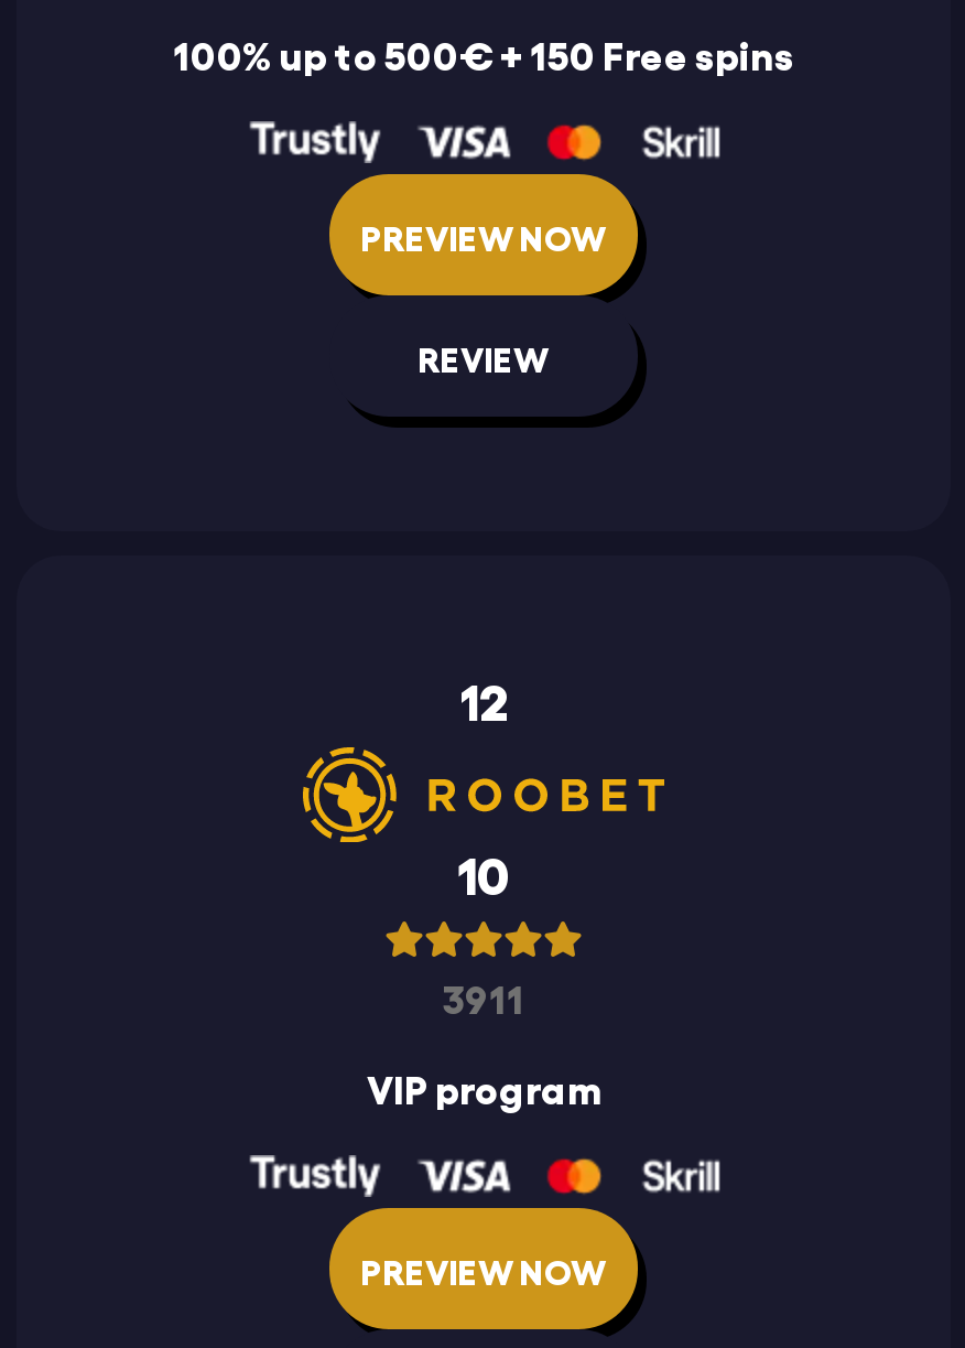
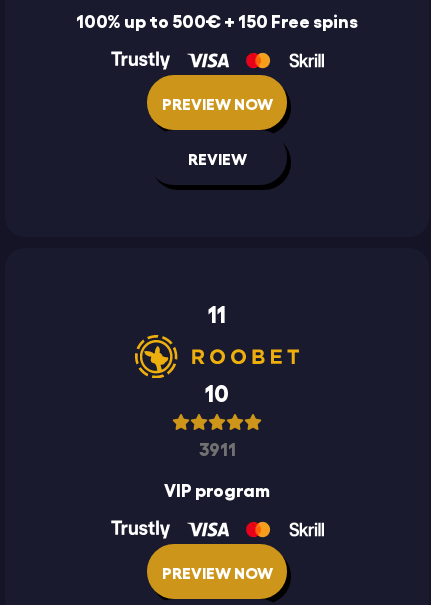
[459,667,508,729] 12 -> [208,299,226,327] 11

